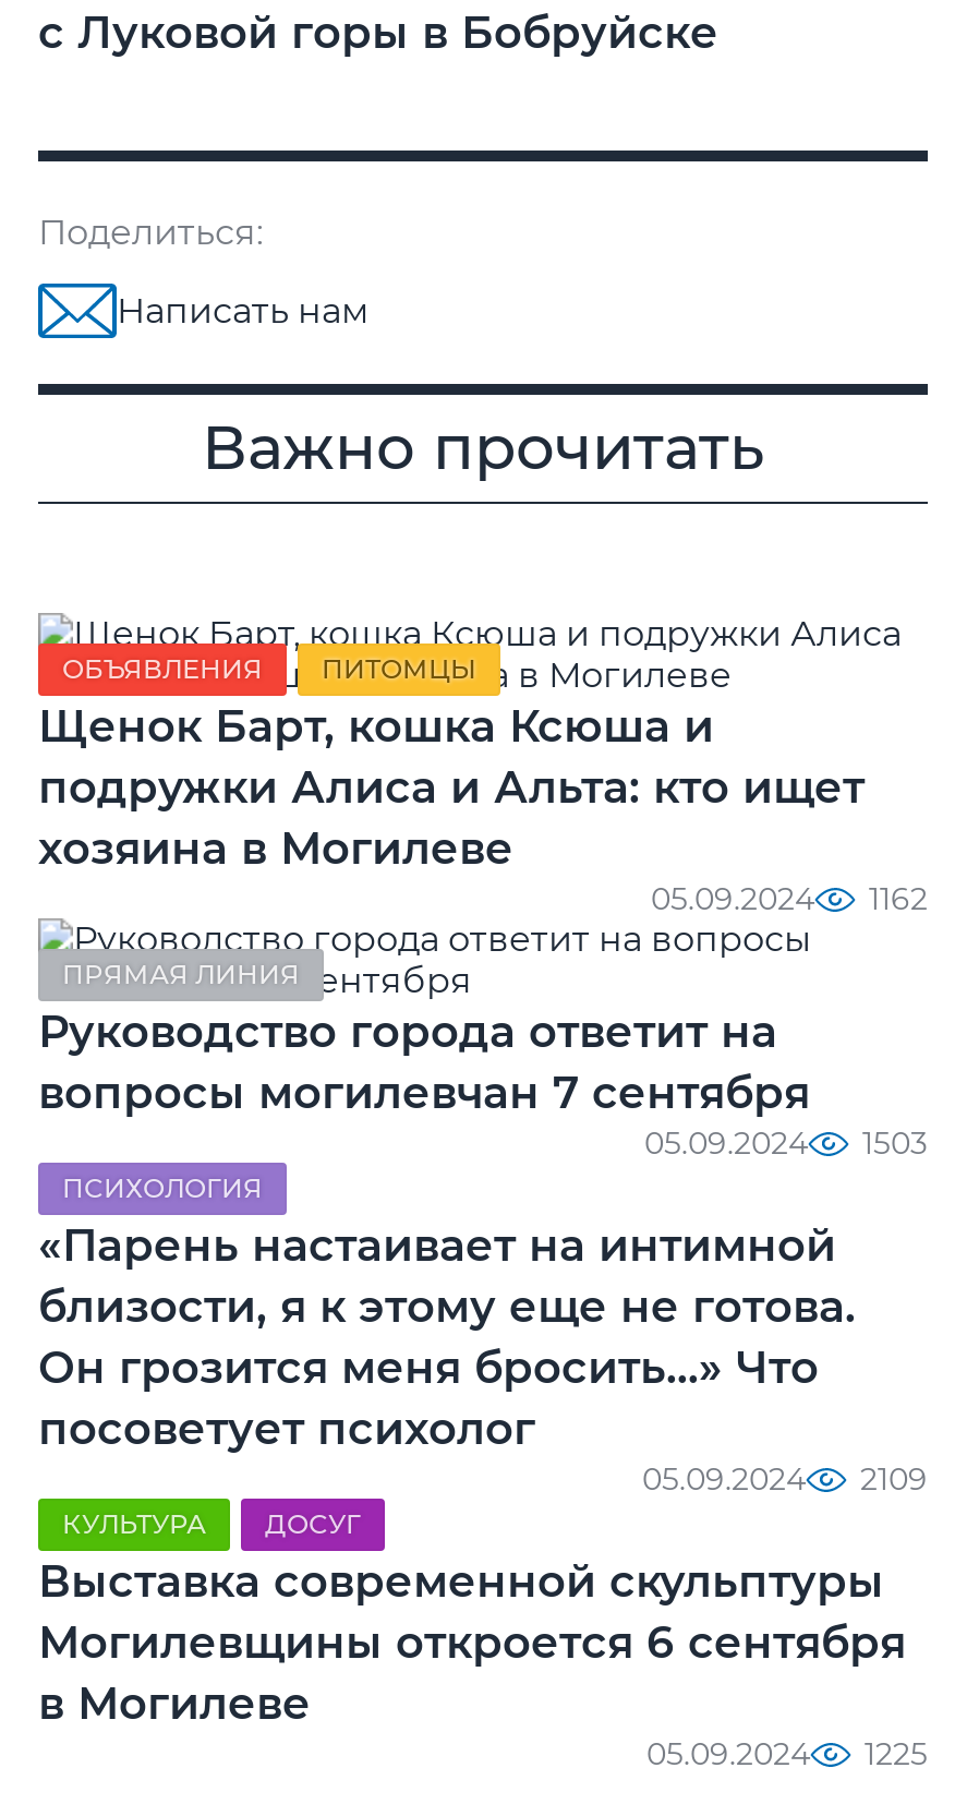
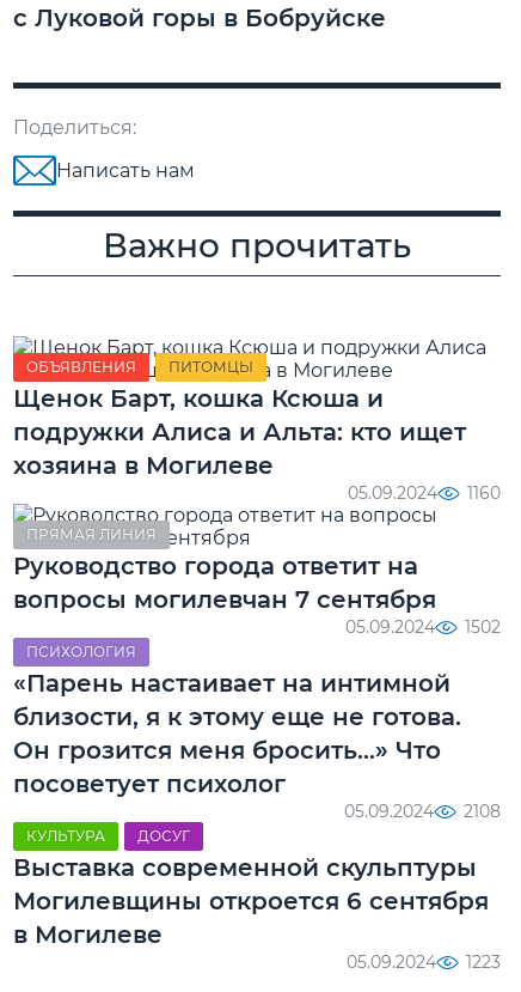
[651,879,928,918] 05.09.2024 1162 -> [348,482,501,504] 05.09.2024 1160
[644,1123,928,1163] 05.09.2024 1503 -> [345,616,501,638] 05.09.2024 1502
[642,1459,928,1499] 05.09.2024 2109 -> [344,801,501,822] 05.09.2024 2108
[646,1734,928,1773] 05.09.2024 1225 -> [347,951,501,973] 05.09.2024 1223

